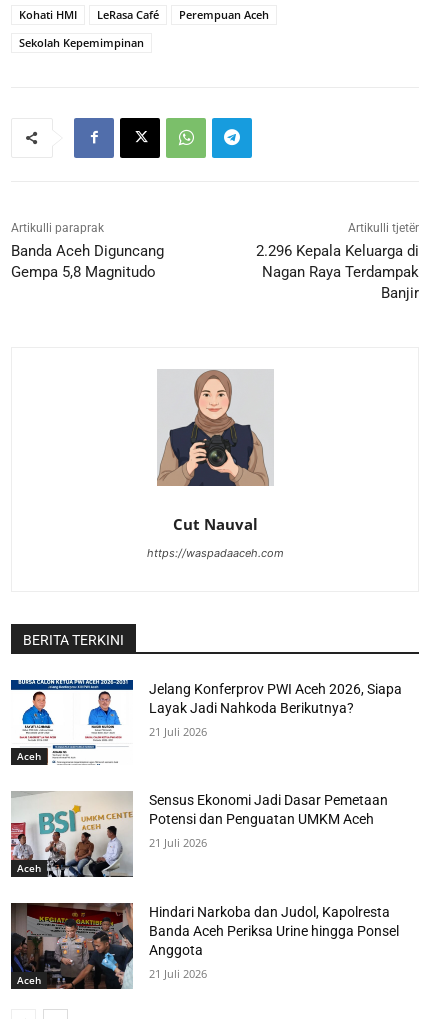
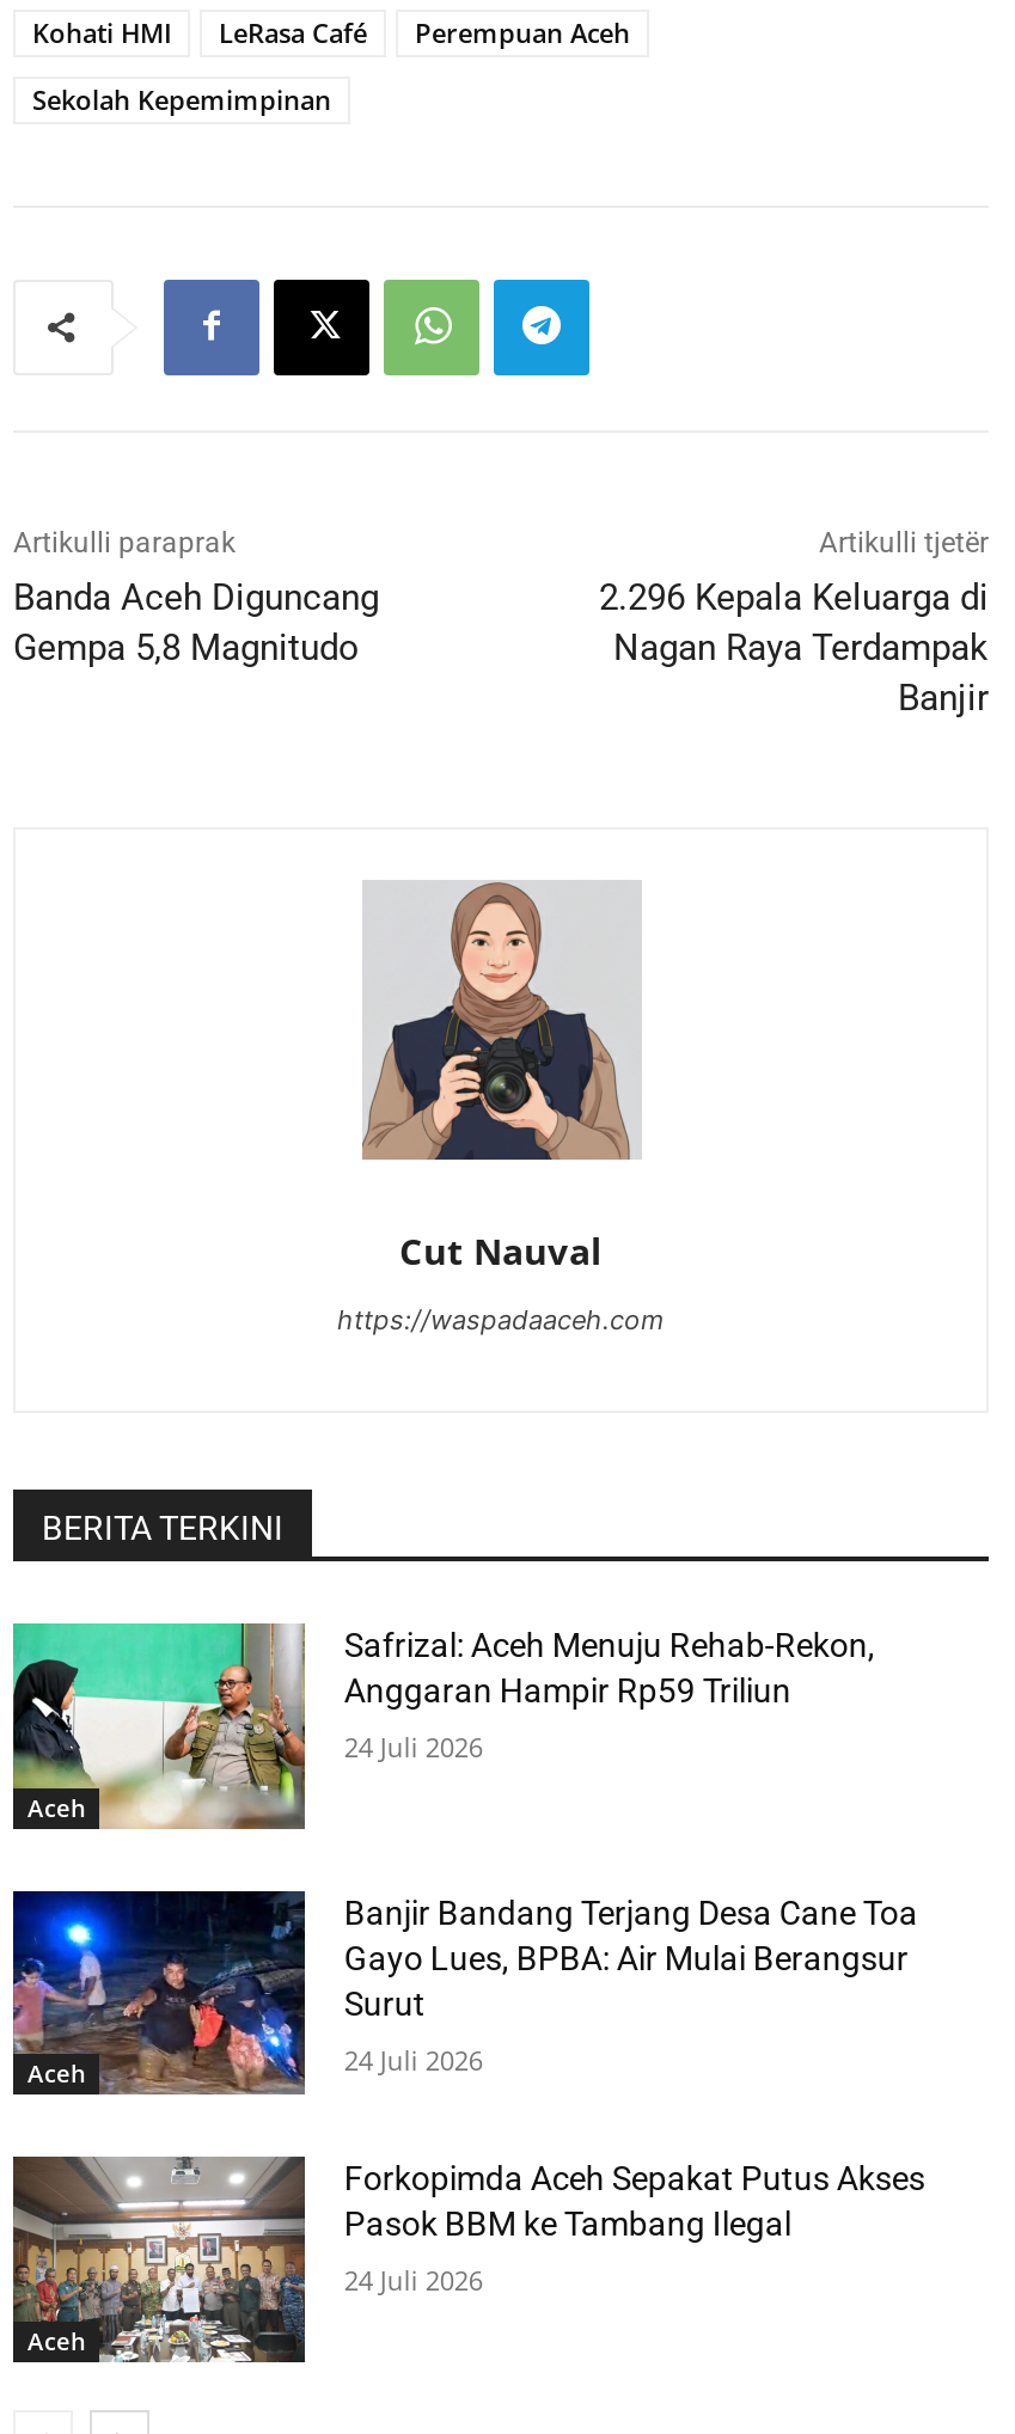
[10,679,402,766] [image] | Jelang Konferprov PWI Aceh 2026, Siapa | Layak Jadi Nahkoda Berikutnya? -> [11,1621,875,1831] [image] | Safrizal: Aceh Menuju Rehab-Rekon, | Anggaran Hampir Rp59 Triliun
[149,724,207,739] 21 Juli 2026 -> [344,1728,483,1764] 24 Juli 2026
[10,791,388,878] [image] | Sensus Ekonomi Jadi Dasar Pemetaan | Potensi dan Penguatan UMKM Aceh -> [11,1889,918,2097] [image] | Banjir Bandang Terjang Desa Cane Toa | Gayo Lues, BPBA: Air Mulai Berangsur | Surut
[149,835,207,850] 21 Juli 2026 -> [344,2040,483,2076] 24 Juli 2026
[11,903,399,990] [image] | Hindari Narkoba dan Judol, Kapolresta | Banda Aceh Periksa Urine hingga Ponsel | Anggota -> [13,2157,925,2365] [image] | Forkopimda Aceh Sepakat Putus Akses | Pasok BBM ke Tambang Ilegal
[149,966,207,981] 21 Juli 2026 -> [344,2262,483,2298] 24 Juli 2026

